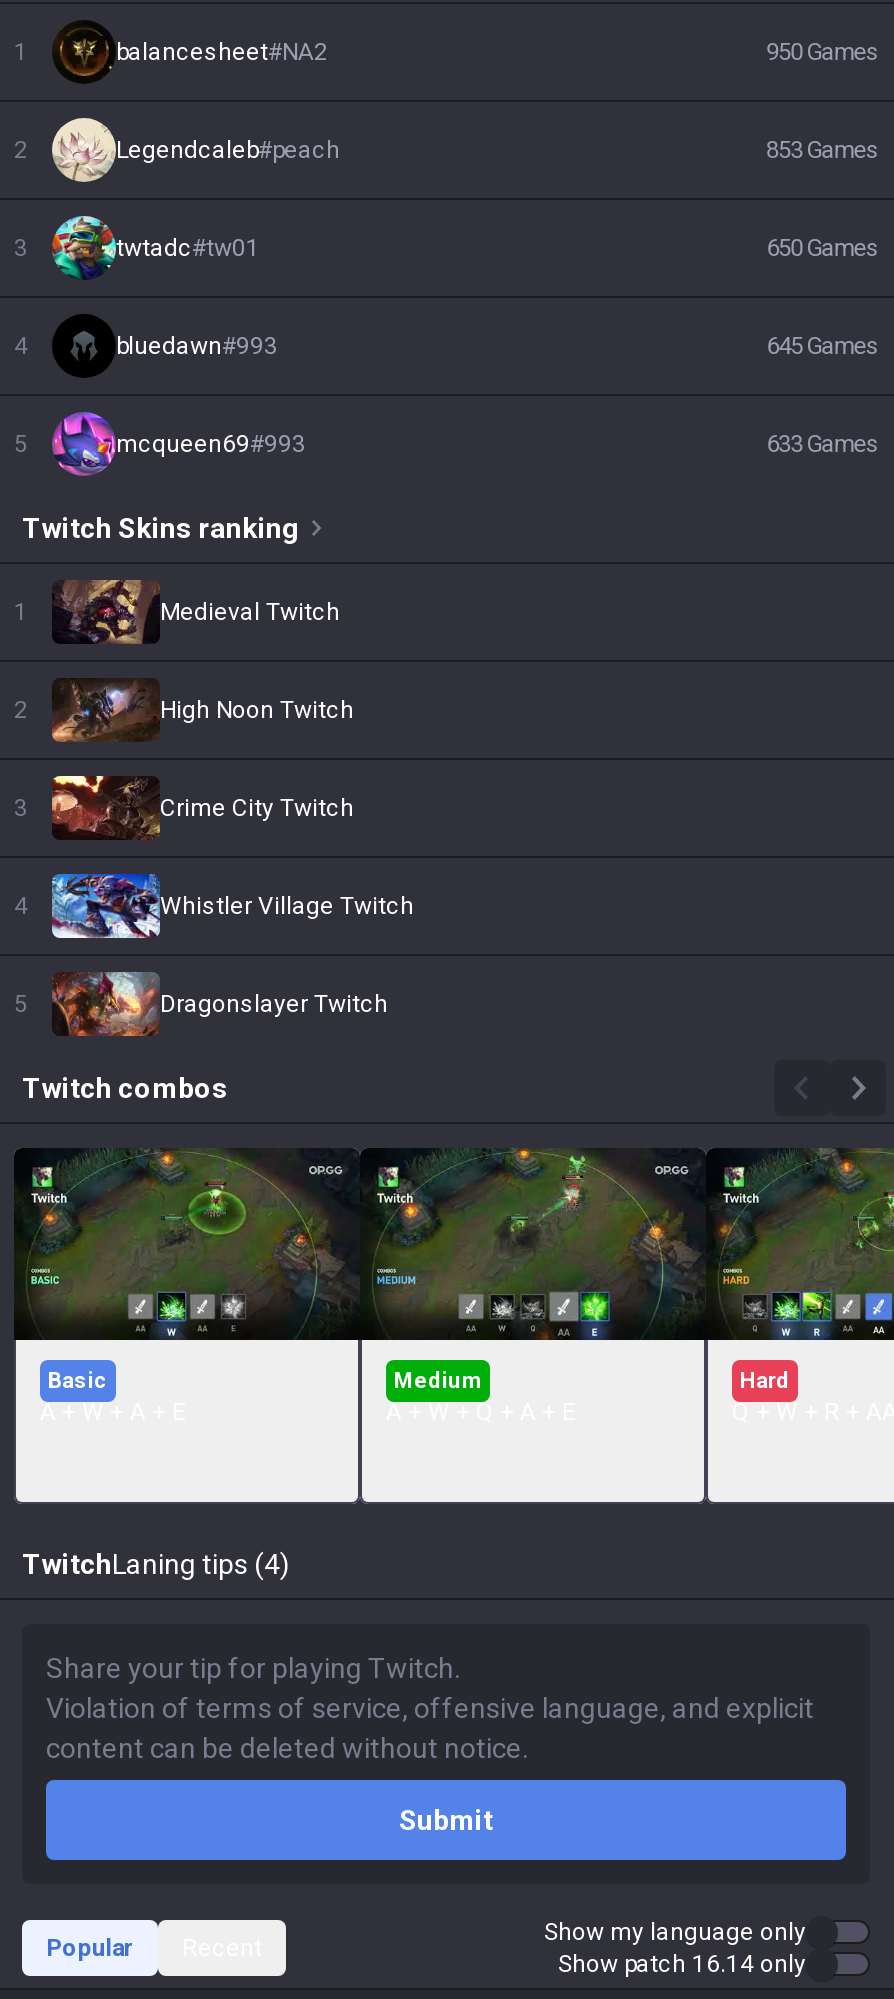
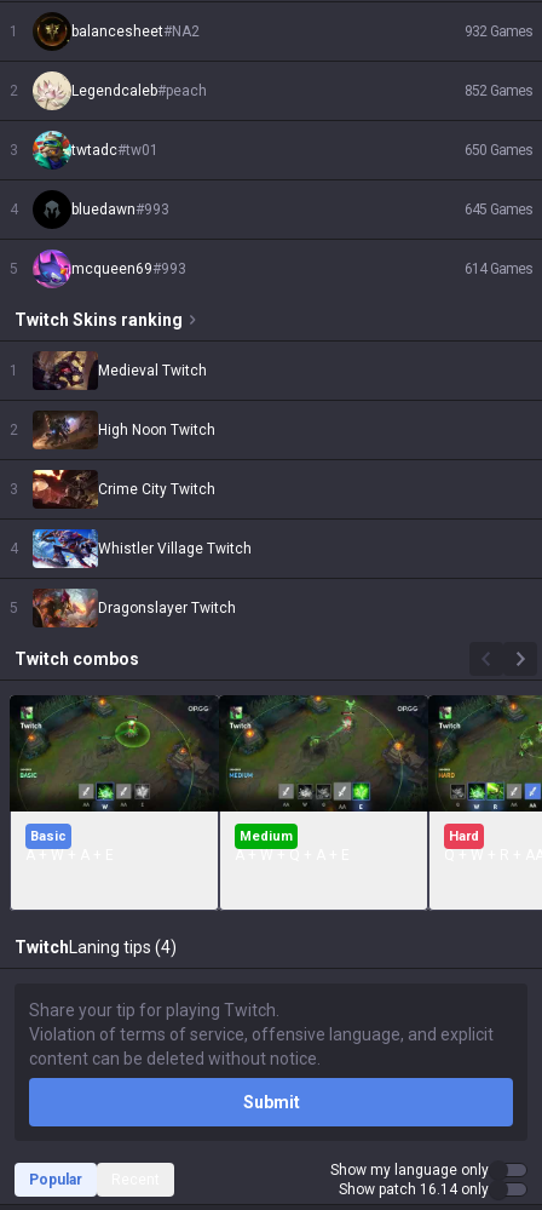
[766,38,878,66] 950 Games -> [465,23,532,40] 932 Games
[766,136,878,164] 853 Games -> [465,82,532,99] 852 Games
[766,430,878,458] 633 Games -> [465,260,532,277] 614 Games

